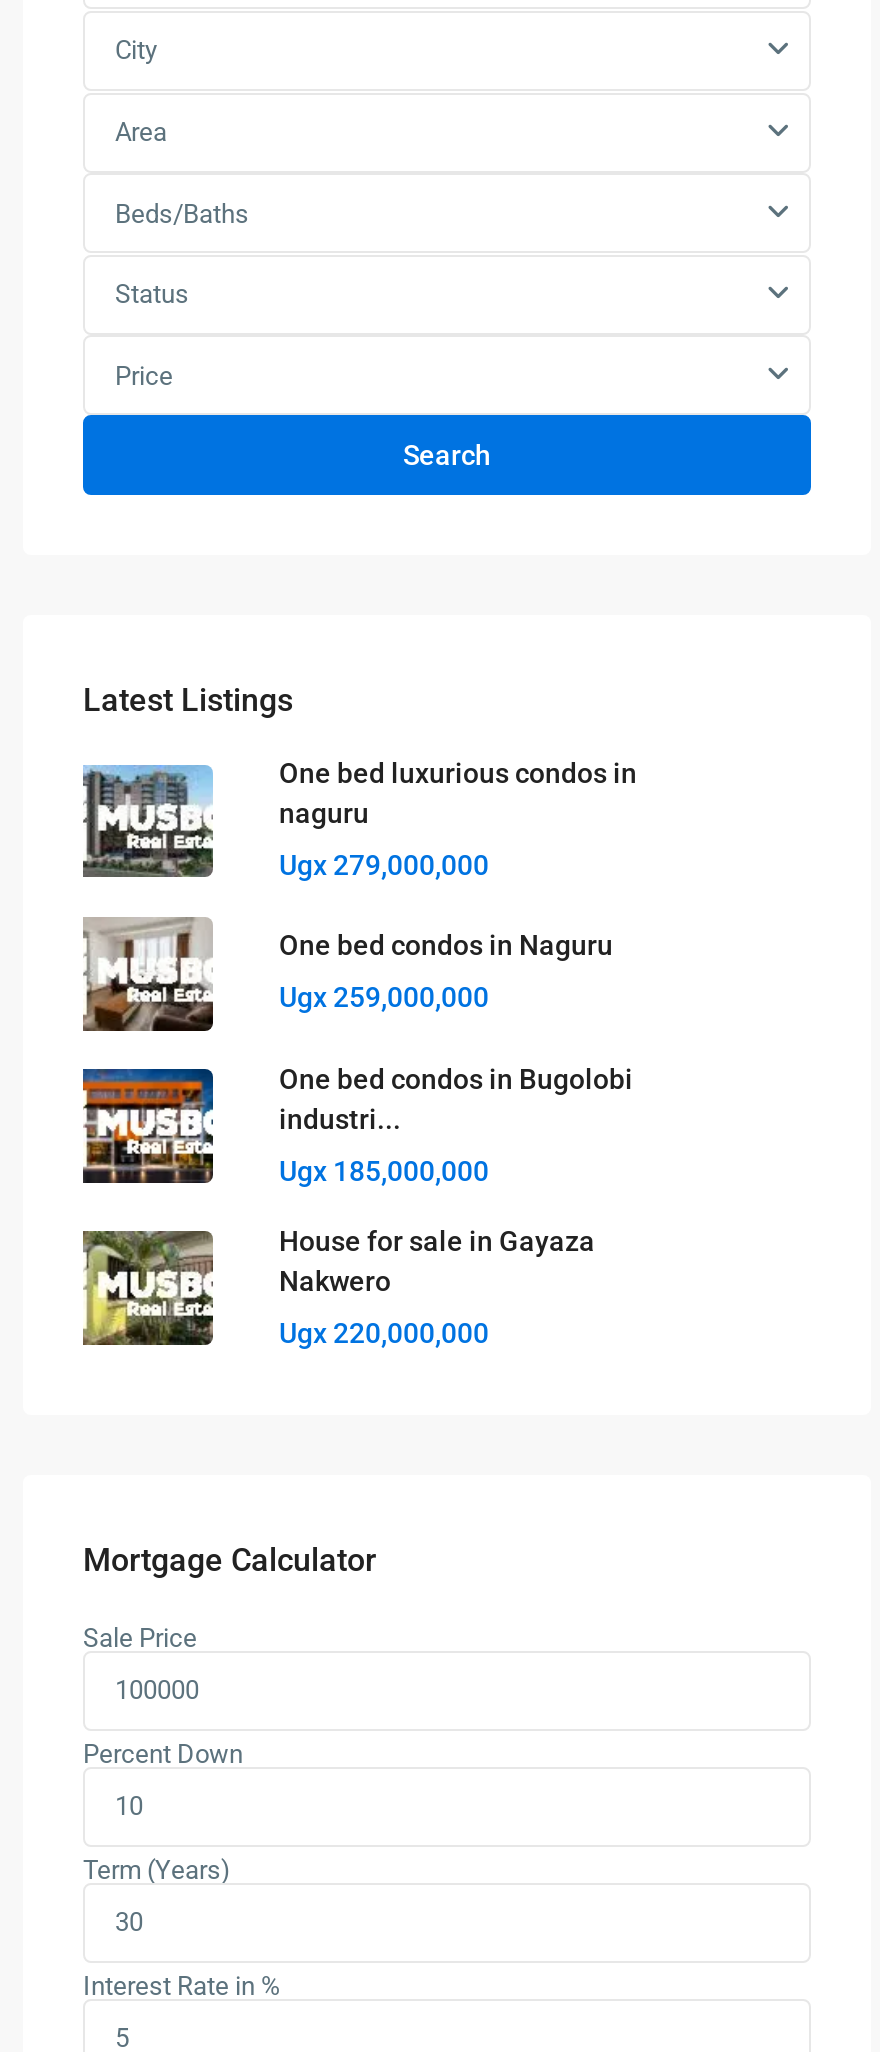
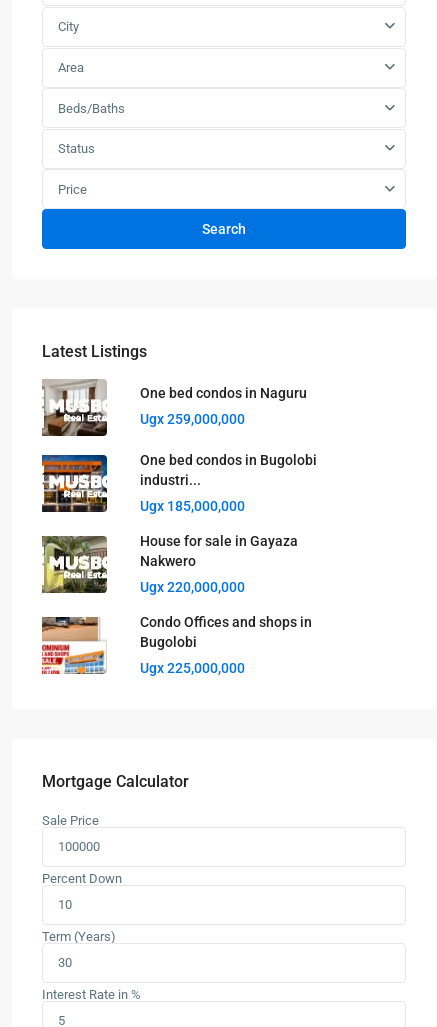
[81,757,637,881] [image] | One bed luxurious condos in | naguru | Ugx 279,000,000 -> none
moved [81,915,633,1348] -> [41,378,317,594]: [image] | One bed condos in Naguru | Ugx 259,000,000 | ... | Nakwero | Ugx 220,000,000
none -> [41,613,312,675] [image] | Condo Offices and shops in | Bugolobi | Ugx 225,000,000

